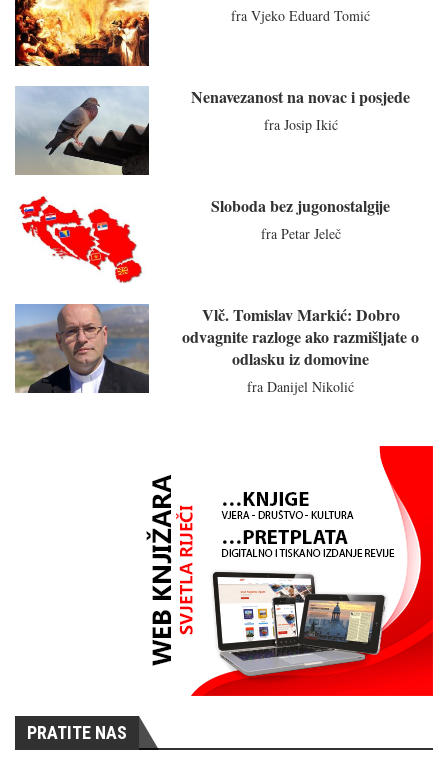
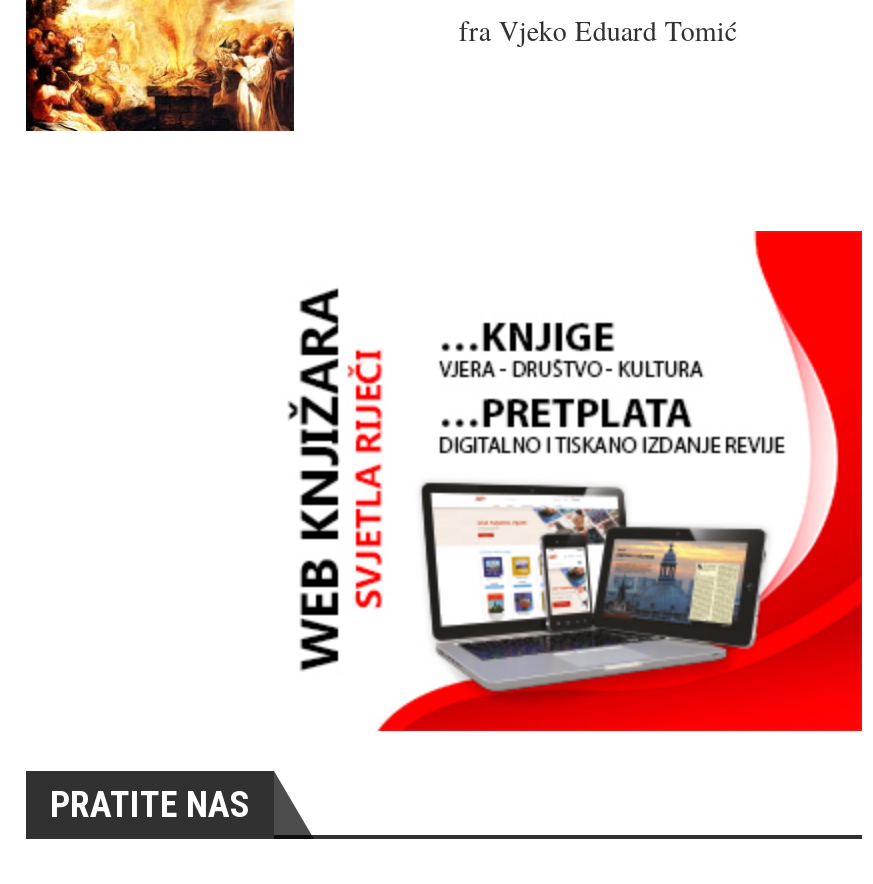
[15,86,150,176] [image] -> none
[191,85,410,134] Nenavezanost na novac i posjede | fra Josip Ikić -> none
[19,196,148,284] [image] -> none
[211,194,390,243] Sloboda bez jugonostalgije | fra Petar Jeleč -> none
[14,303,419,396] [image] | Vlč. Tomislav Markić: Dobro | odvagnite razloge ako razmišljate o | odlasku iz domovine | fra Danijel Nikolić -> none

